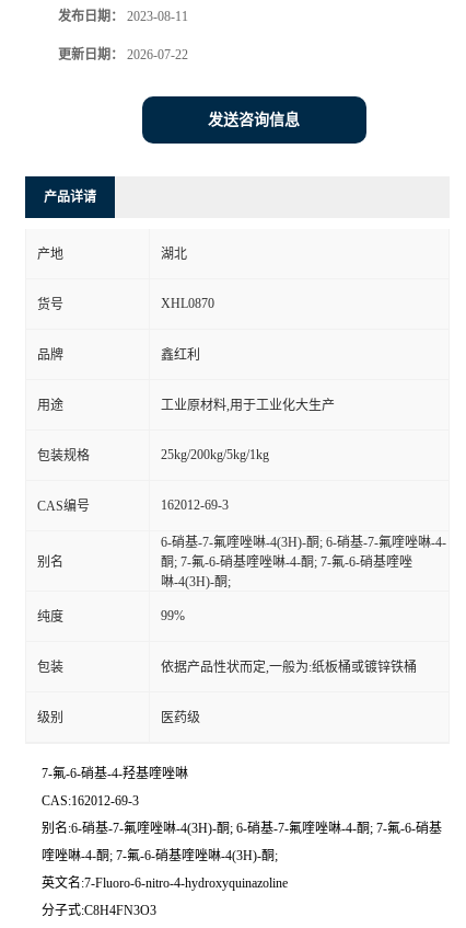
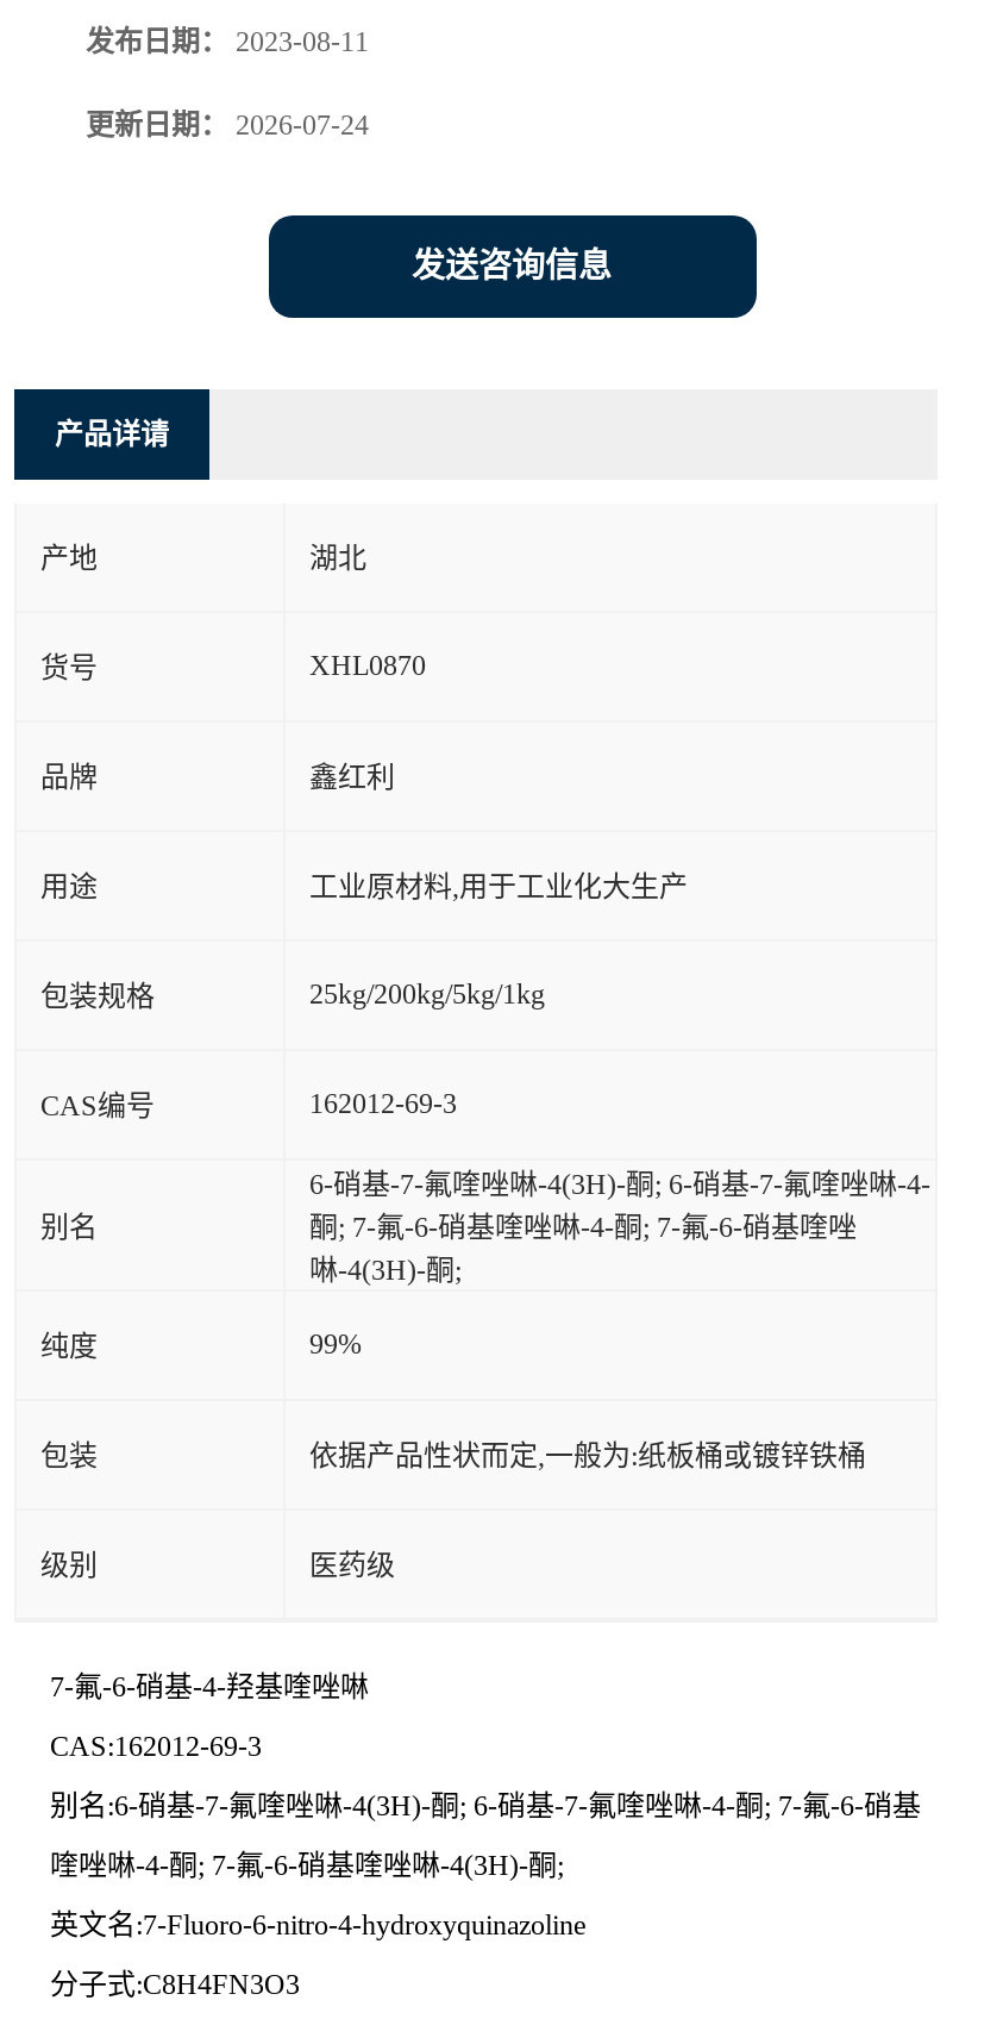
[58,48,188,63] 更新日期：2026-07-22 -> [86,110,369,143] 更新日期：2026-07-24

